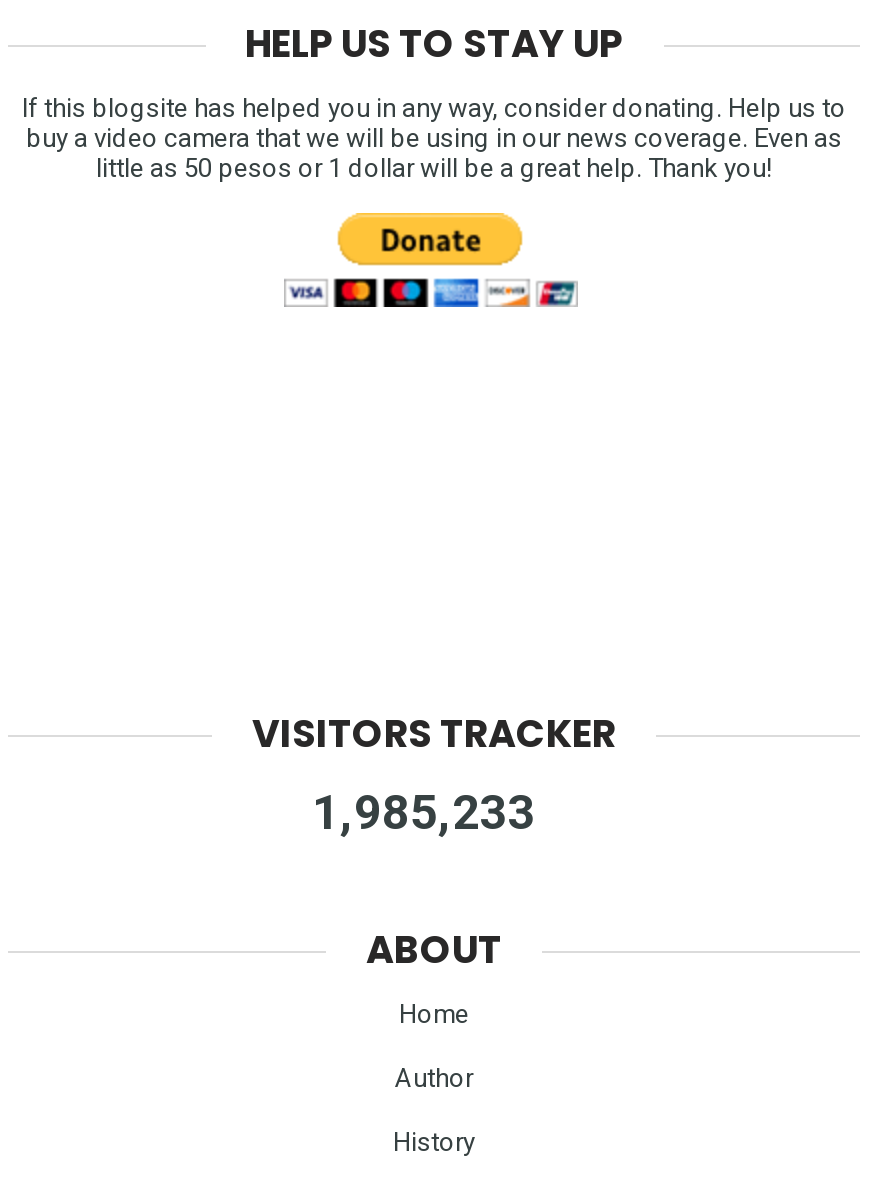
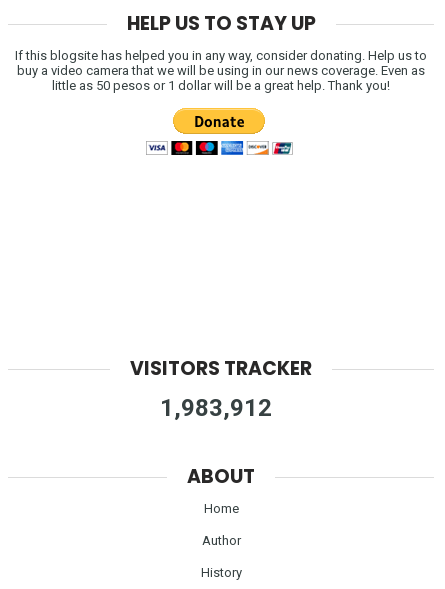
[312,786,536,842] 1,985,233 -> [160,394,272,422] 1,983,912

